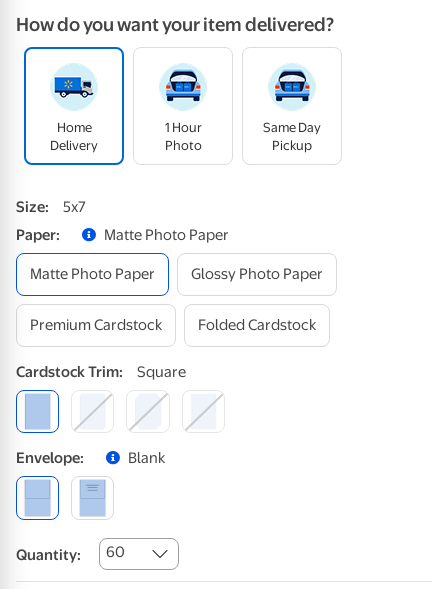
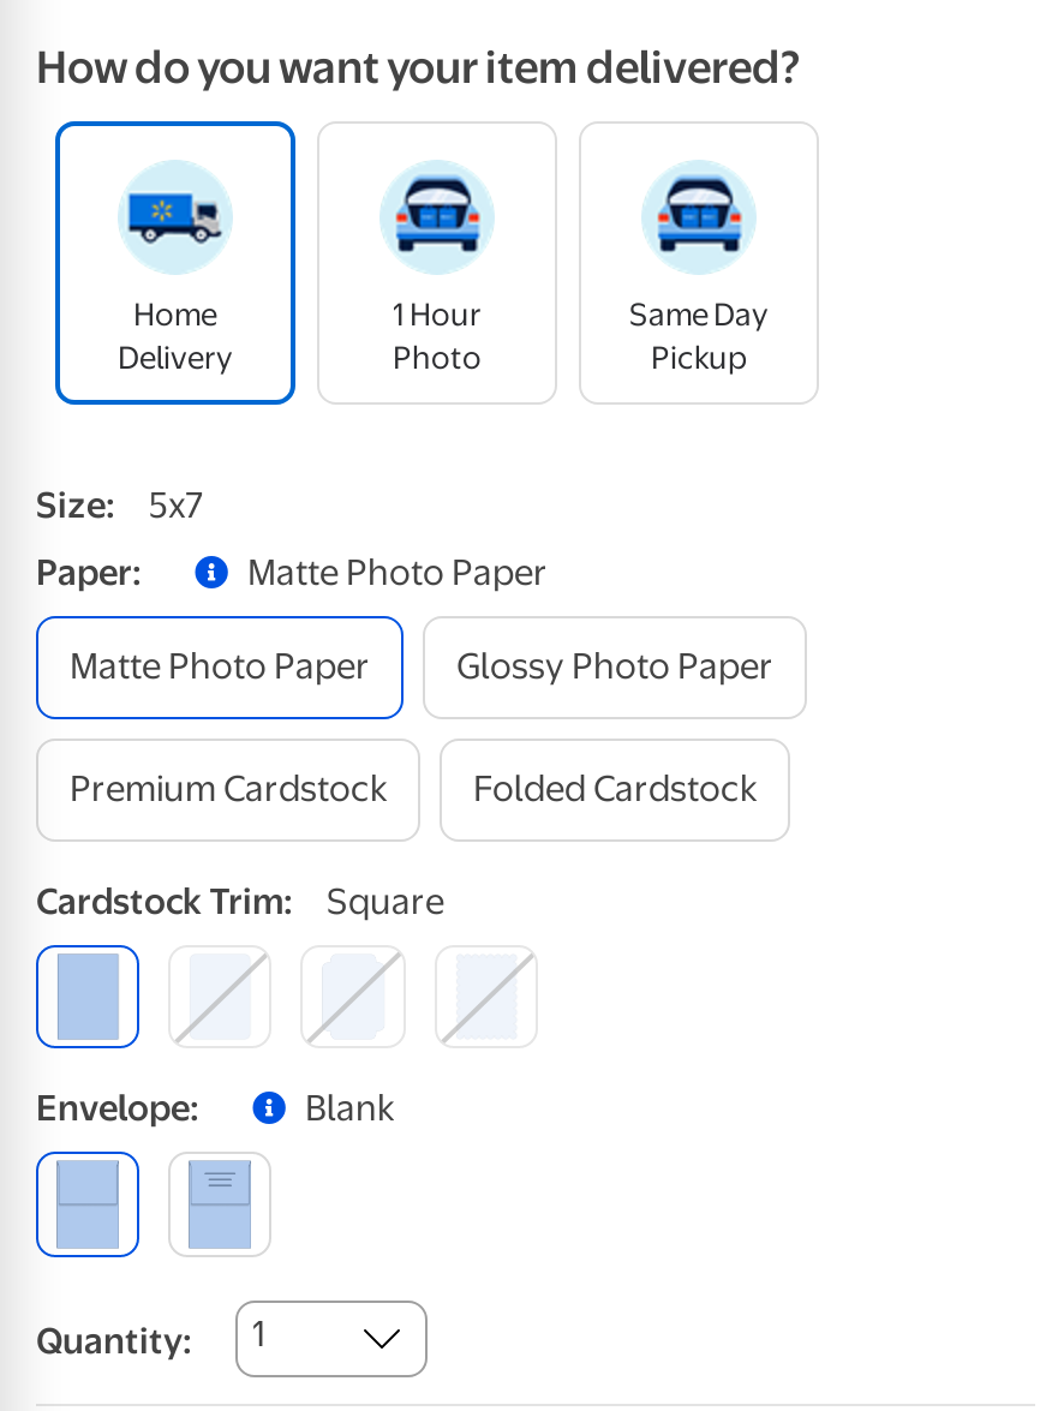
[16,543,125,563] Quantity: 60 -> [36,1313,264,1362] Quantity: 1

